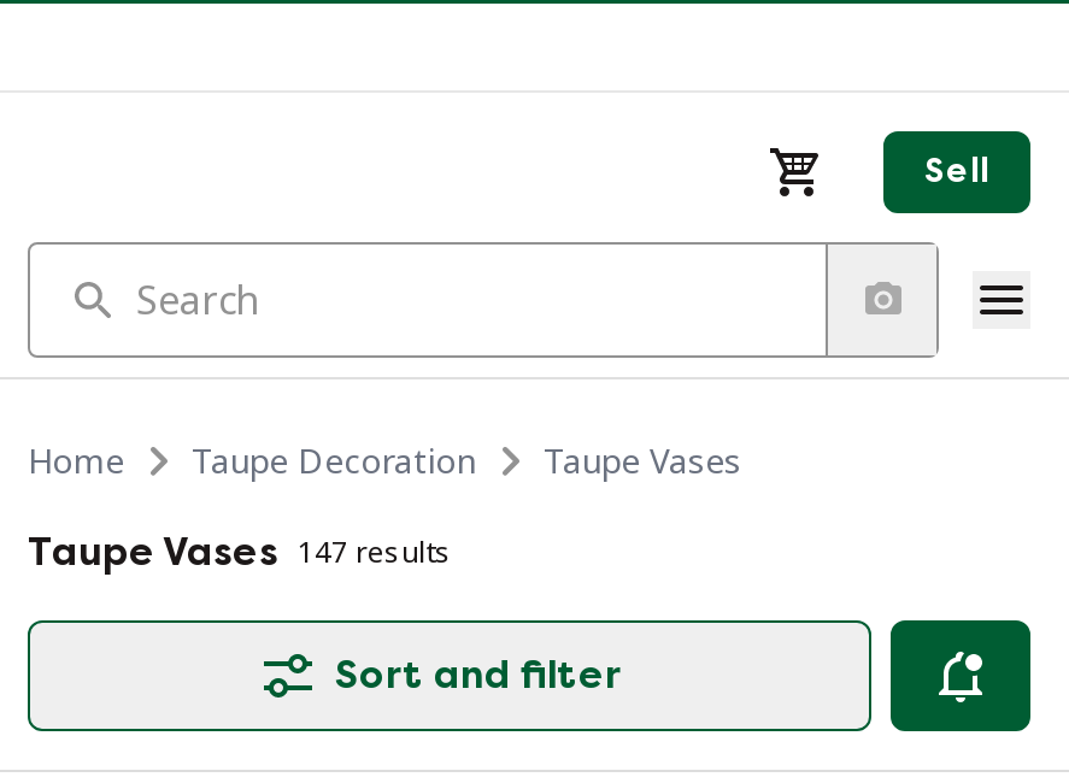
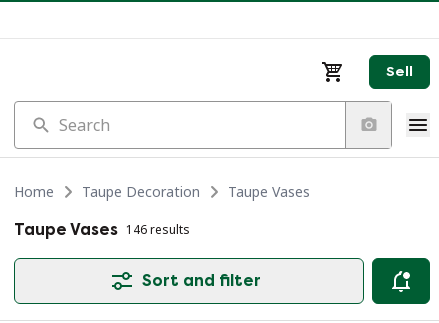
[28,529,452,575] Taupe Vases 147 results -> [14,220,190,239] Taupe Vases 146 results

